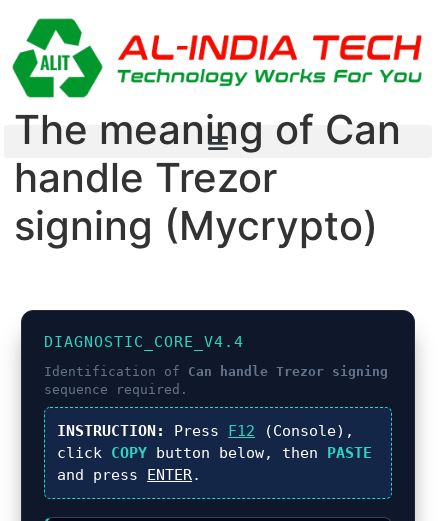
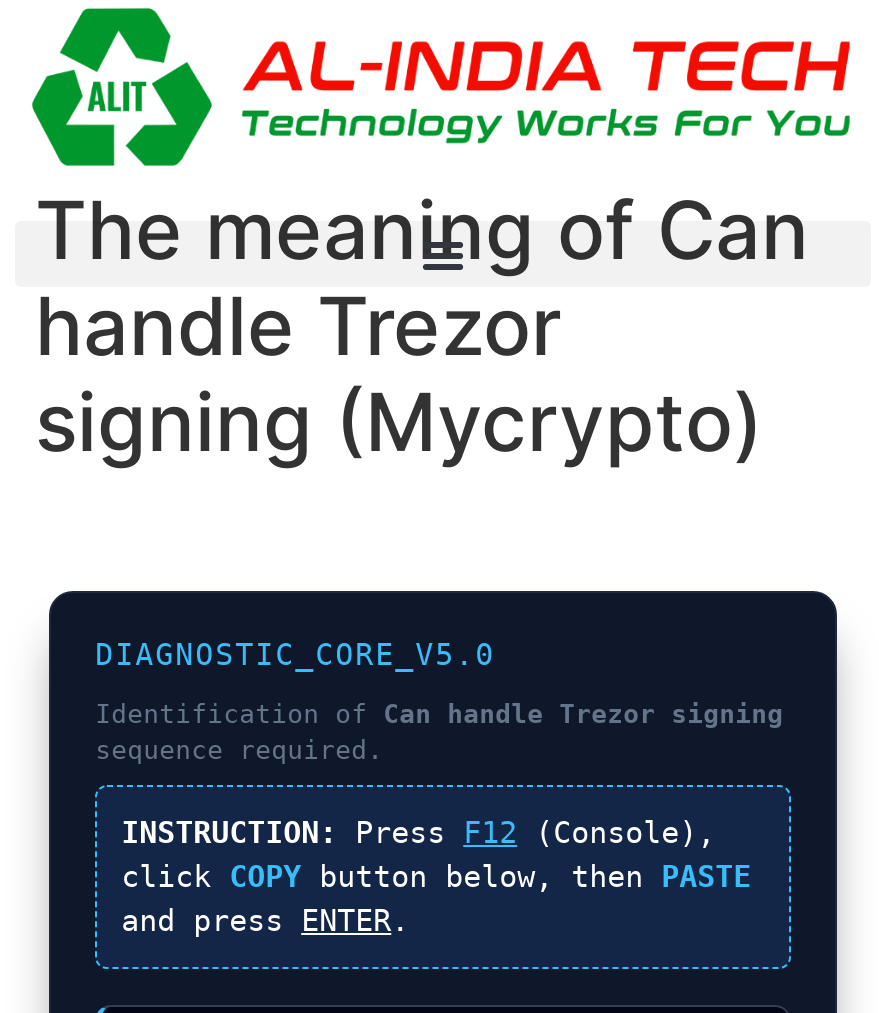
[44,333,244,351] DIAGNOSTIC_CORE_V4.4 -> [95,637,495,673] DIAGNOSTIC_CORE_V5.0

